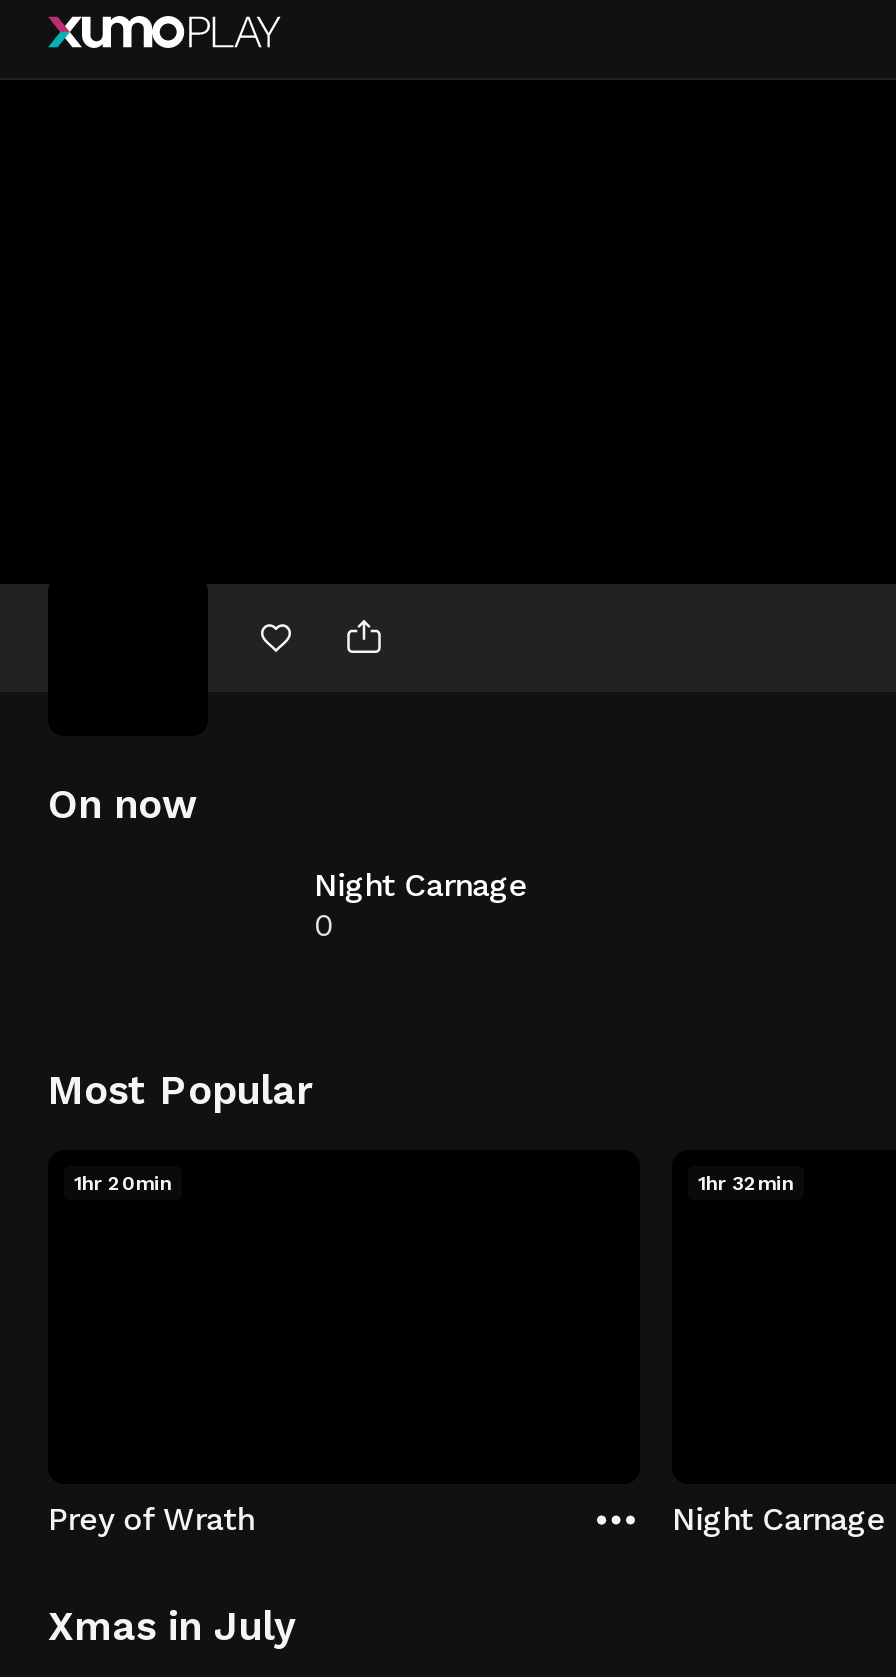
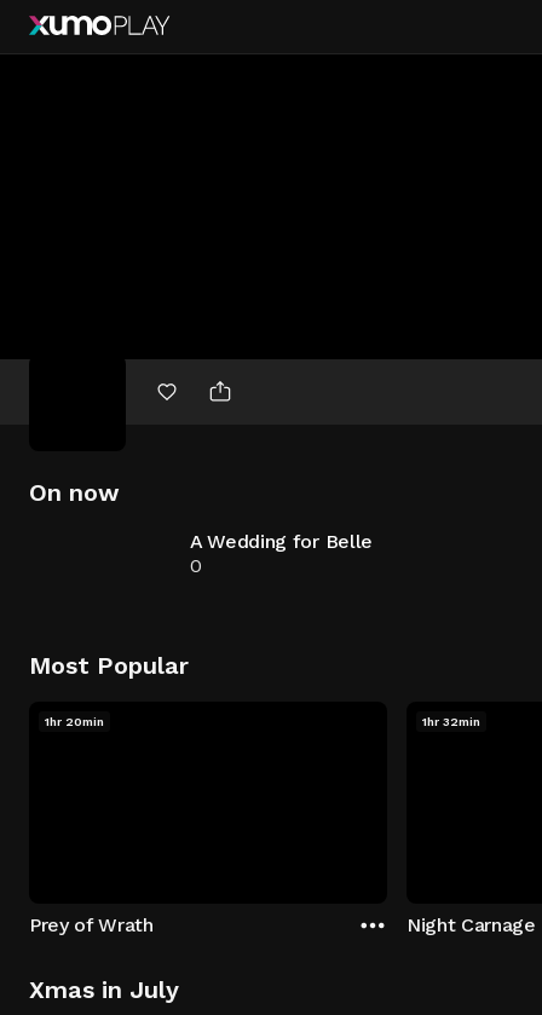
[314,866,528,904] Night Carnage -> [190,530,373,553] A Wedding for Belle

